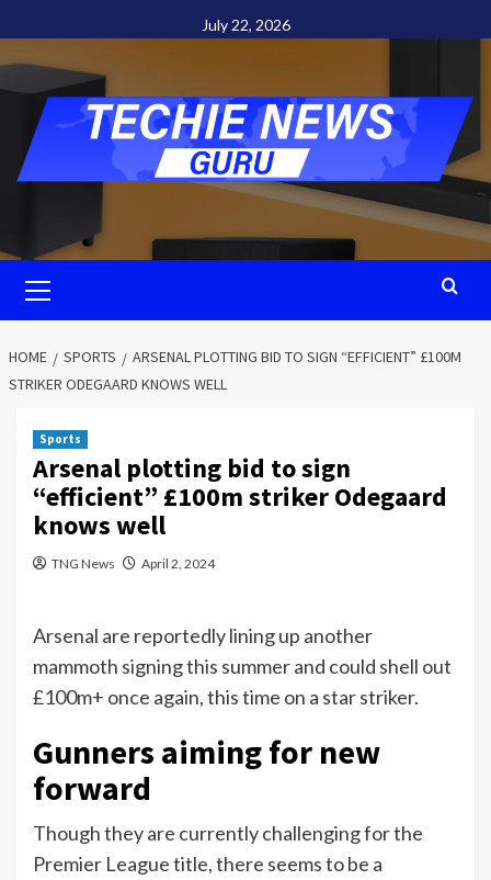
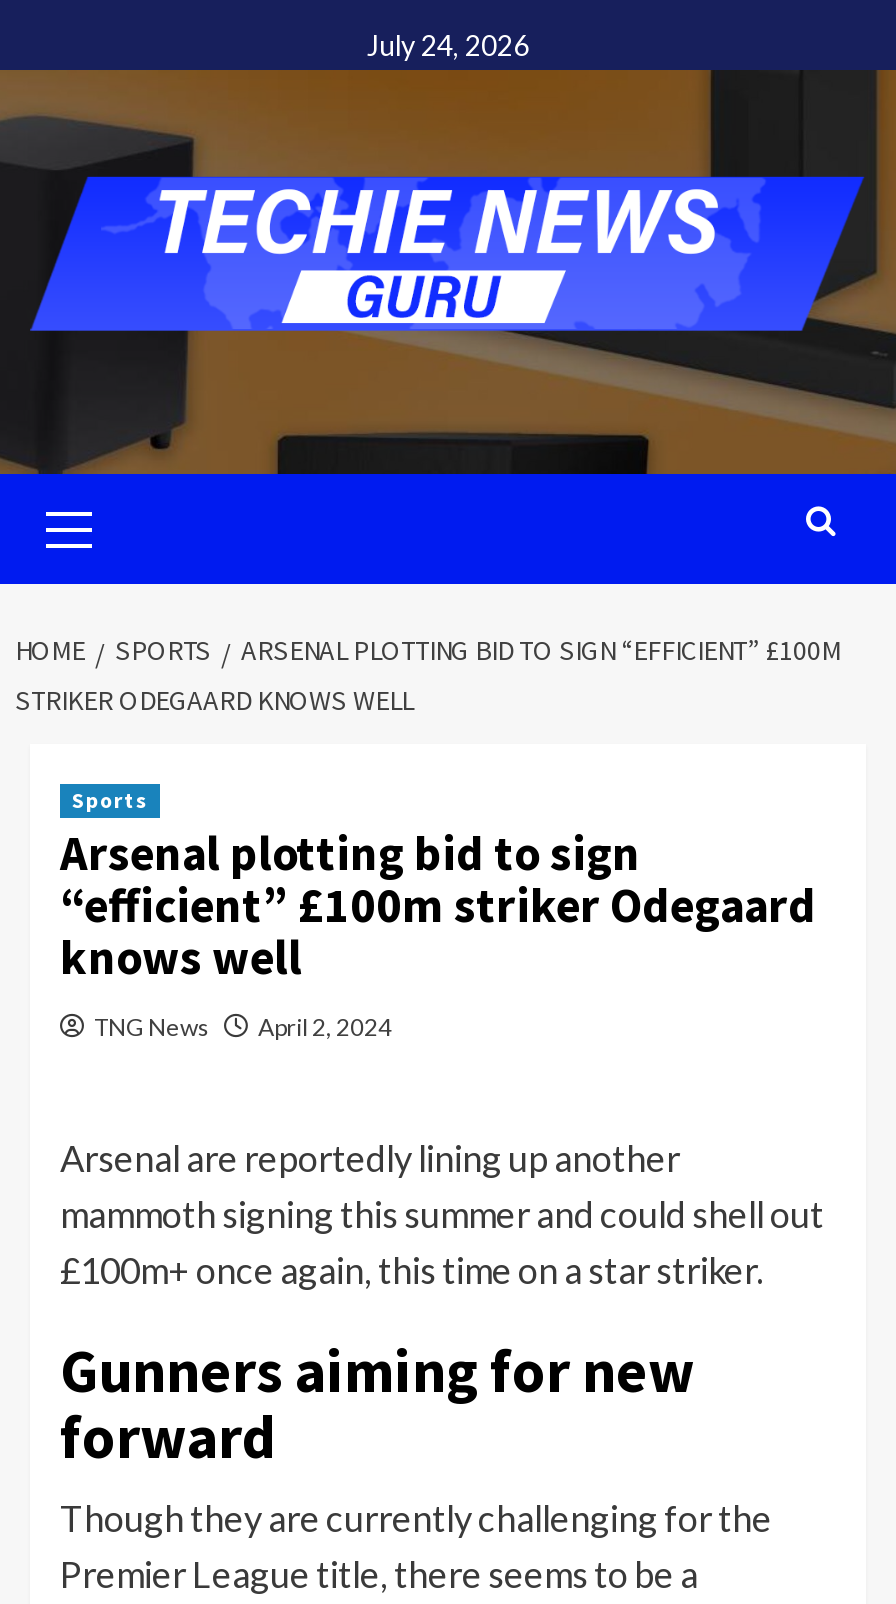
[201,15,290,34] July 22, 2026 -> [367,28,529,62] July 24, 2026

